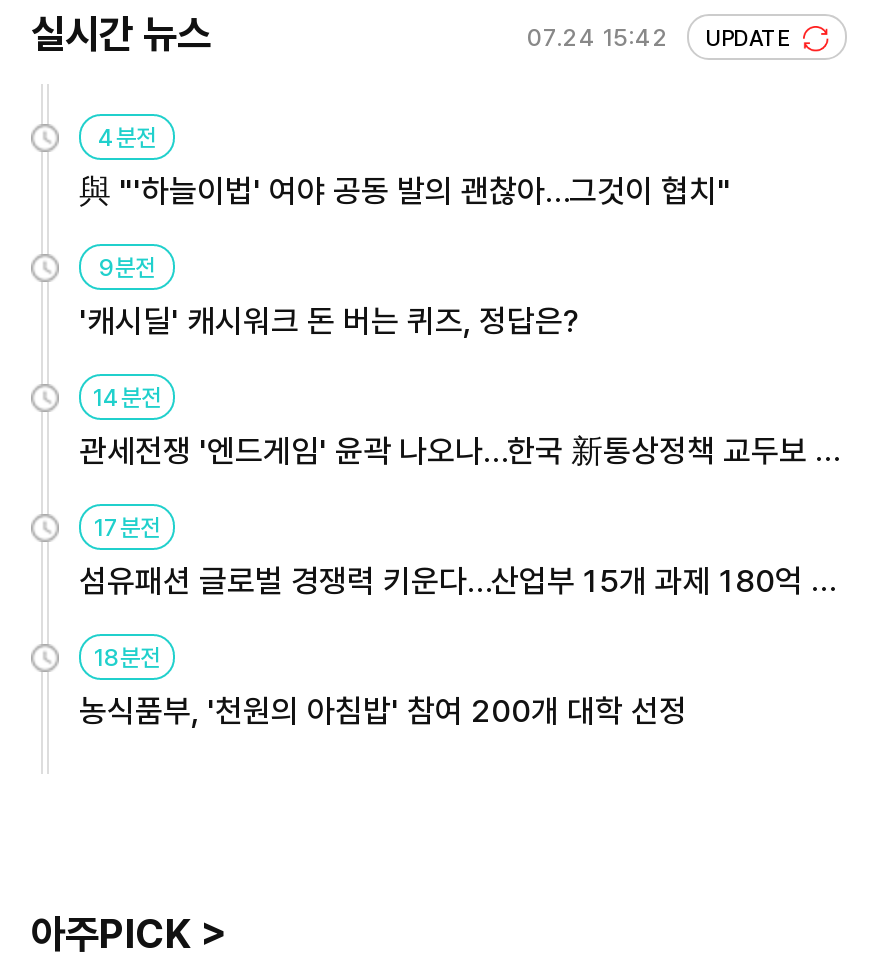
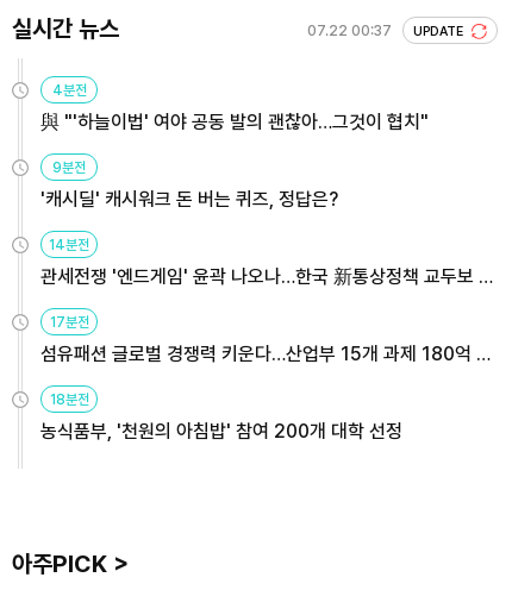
[527,23,795,51] 07.24 15:42 UPDATE -> [307,22,467,39] 07.22 00:37 UPDATE

